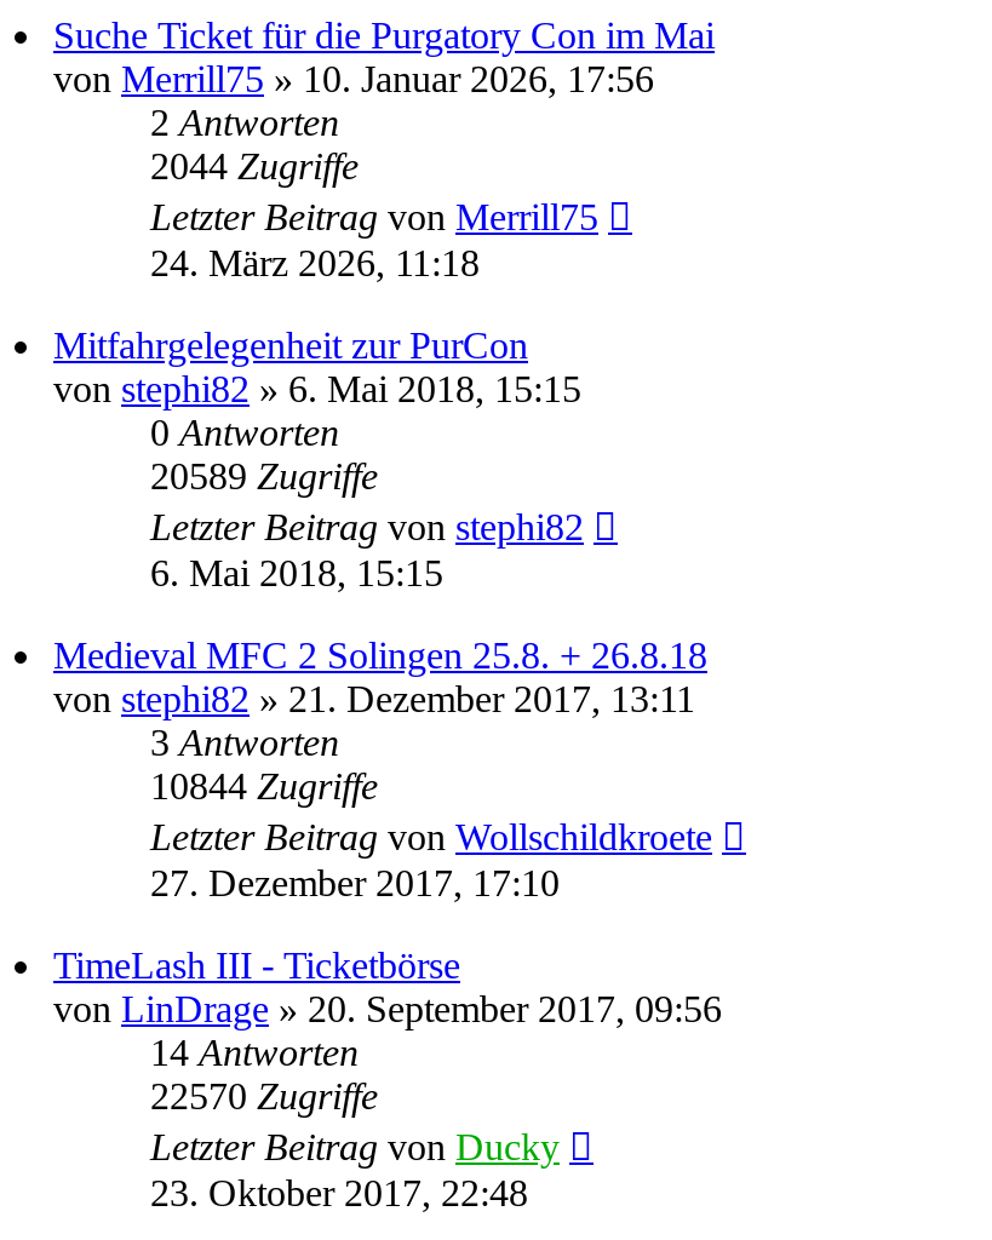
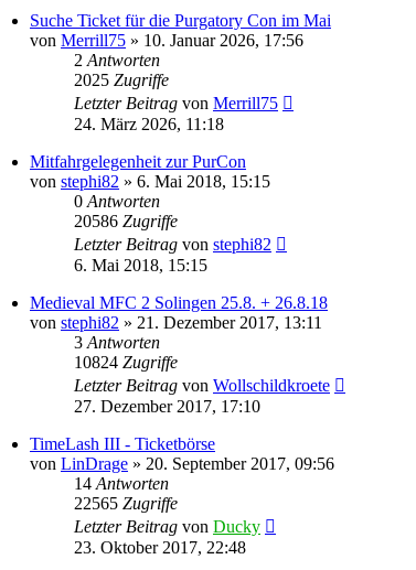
[150,145,359,186] 2044 Zugriffe -> [74,70,169,89] 2025 Zugriffe
[150,455,378,496] 20589 Zugriffe -> [74,212,178,230] 20586 Zugriffe
[150,765,378,806] 10844 Zugriffe -> [74,353,178,371] 10824 Zugriffe
[150,1075,378,1116] 22570 Zugriffe -> [74,494,178,513] 22565 Zugriffe

